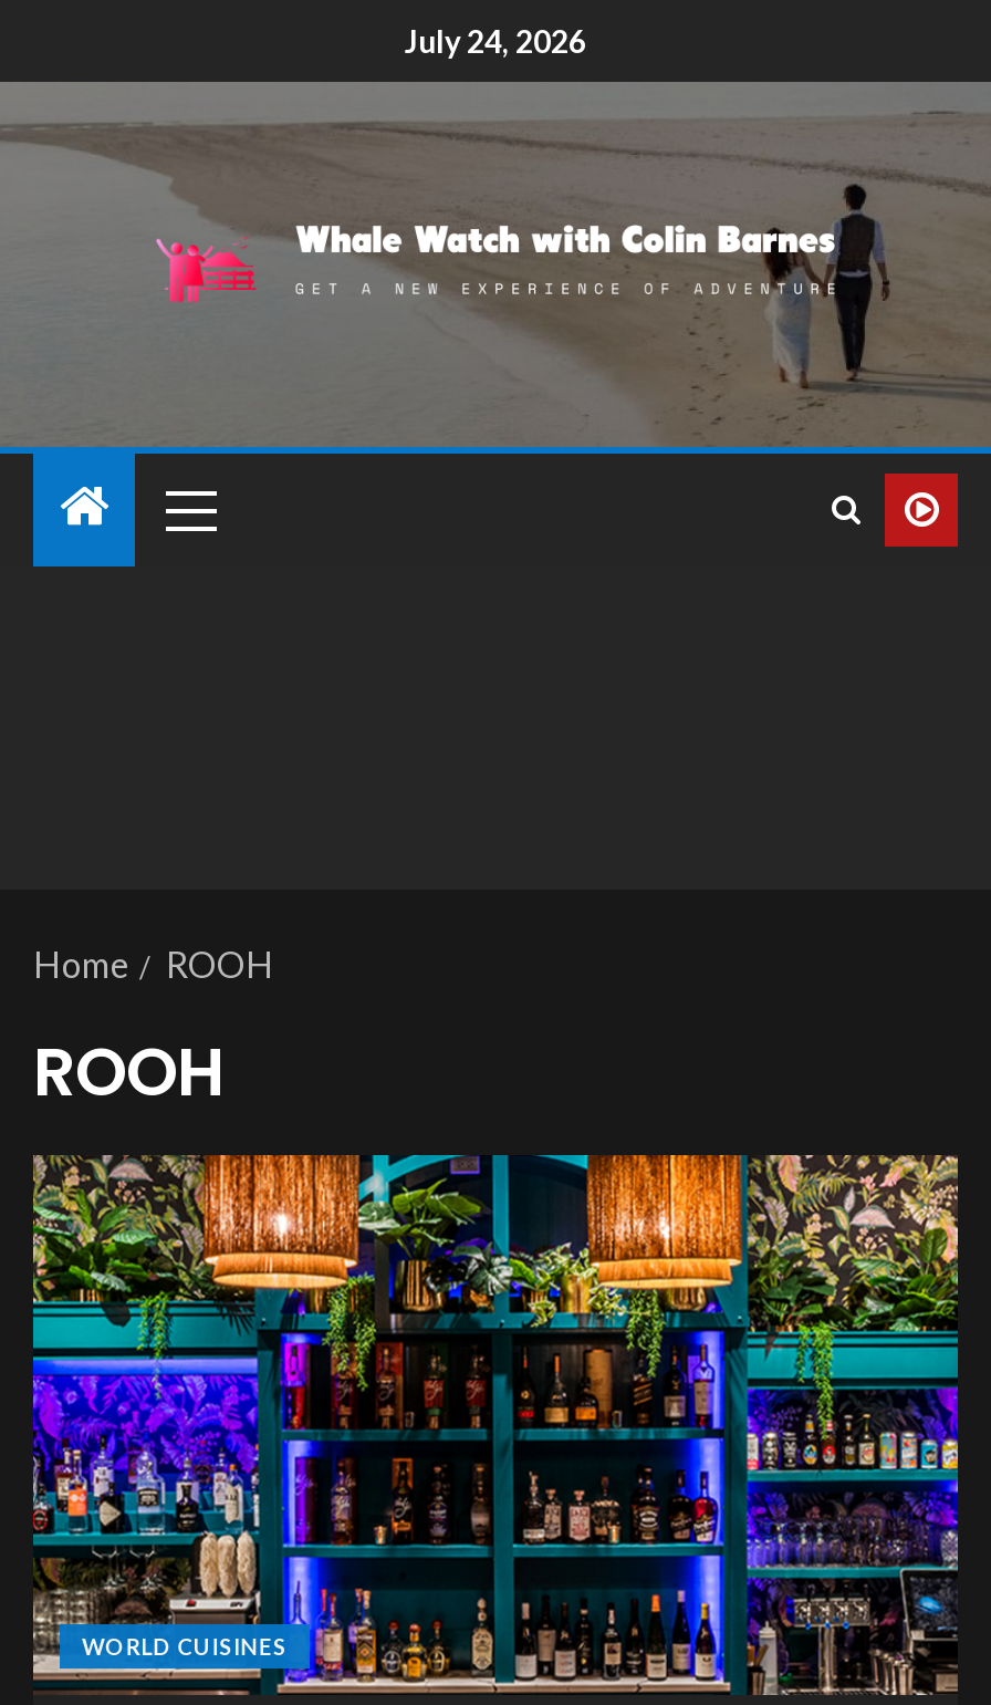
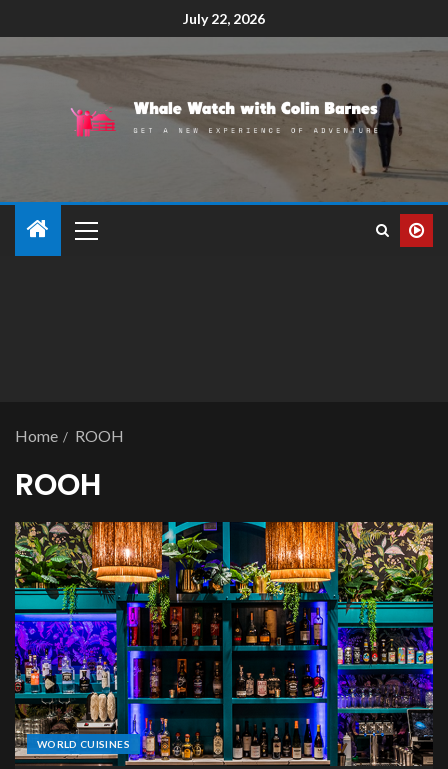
[405,22,586,60] July 24, 2026 -> [183,10,265,27] July 22, 2026

